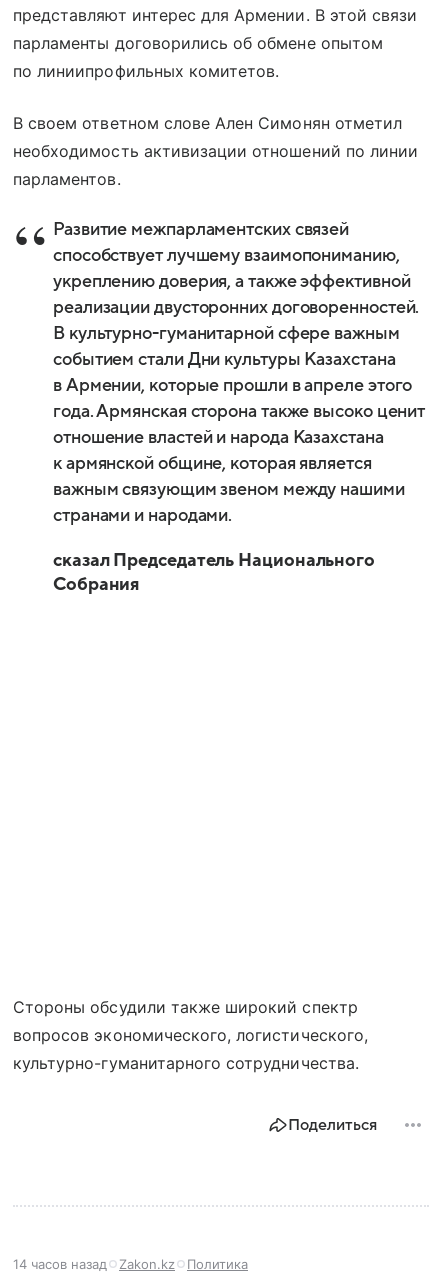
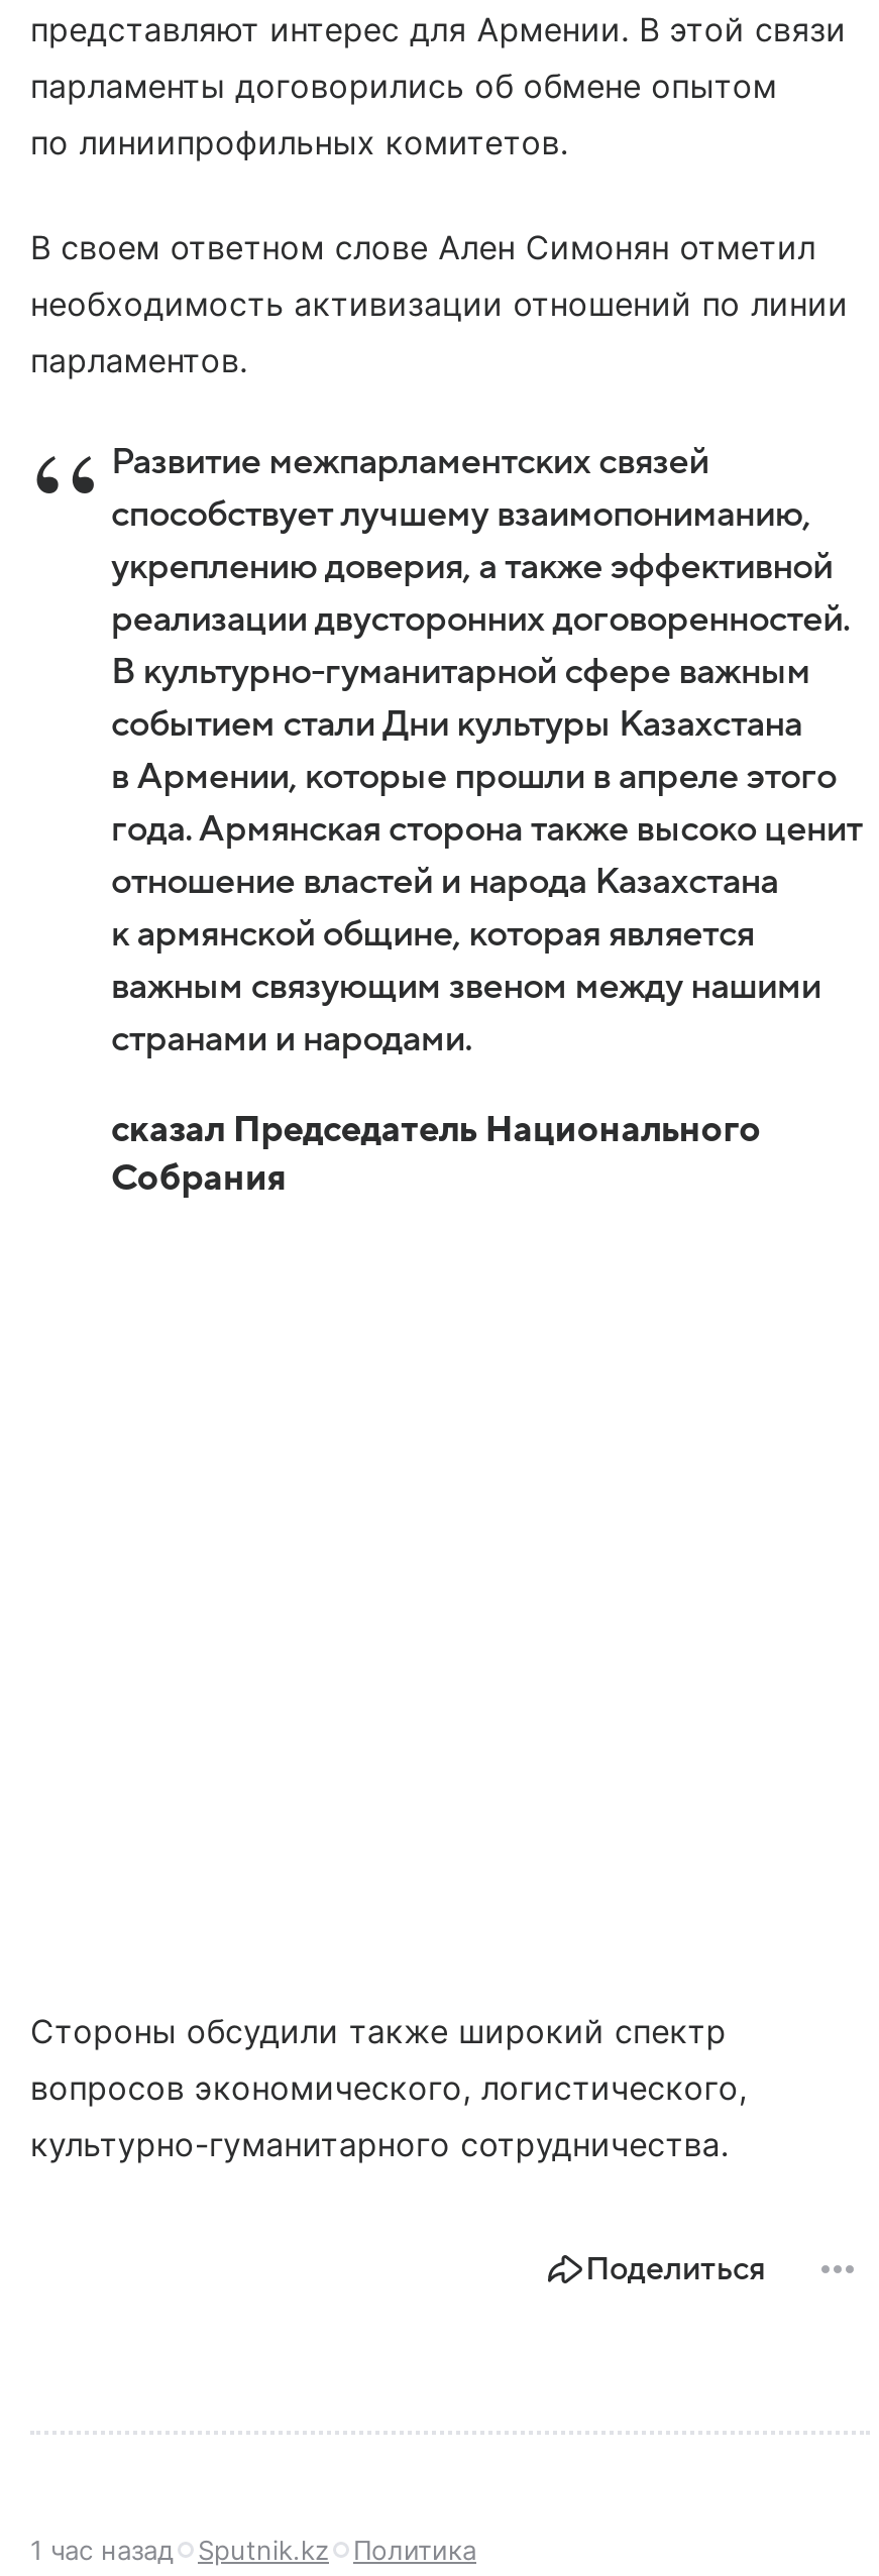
[13,1256,175,1272] 14 часов назад | Zakon.kz -> [30,2533,329,2565] 1 час назад | Sputnik.kz

